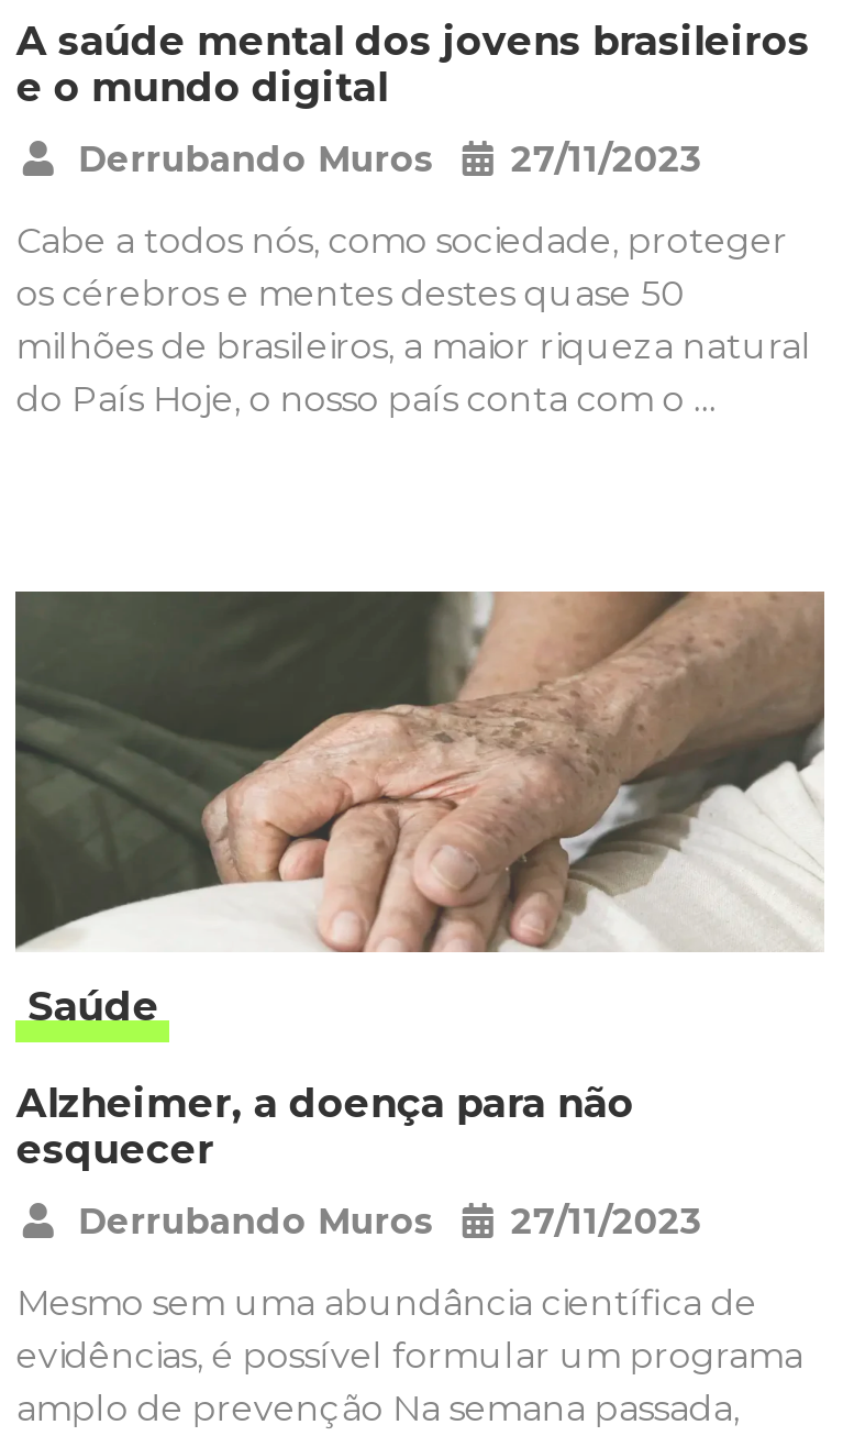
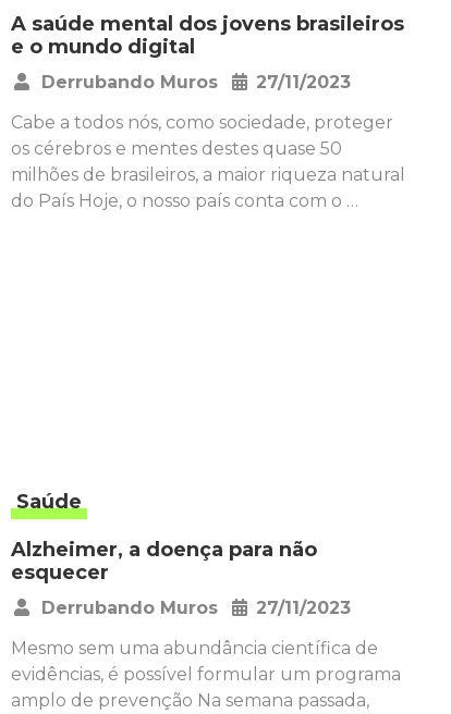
[13,589,827,954] [image] -> none

